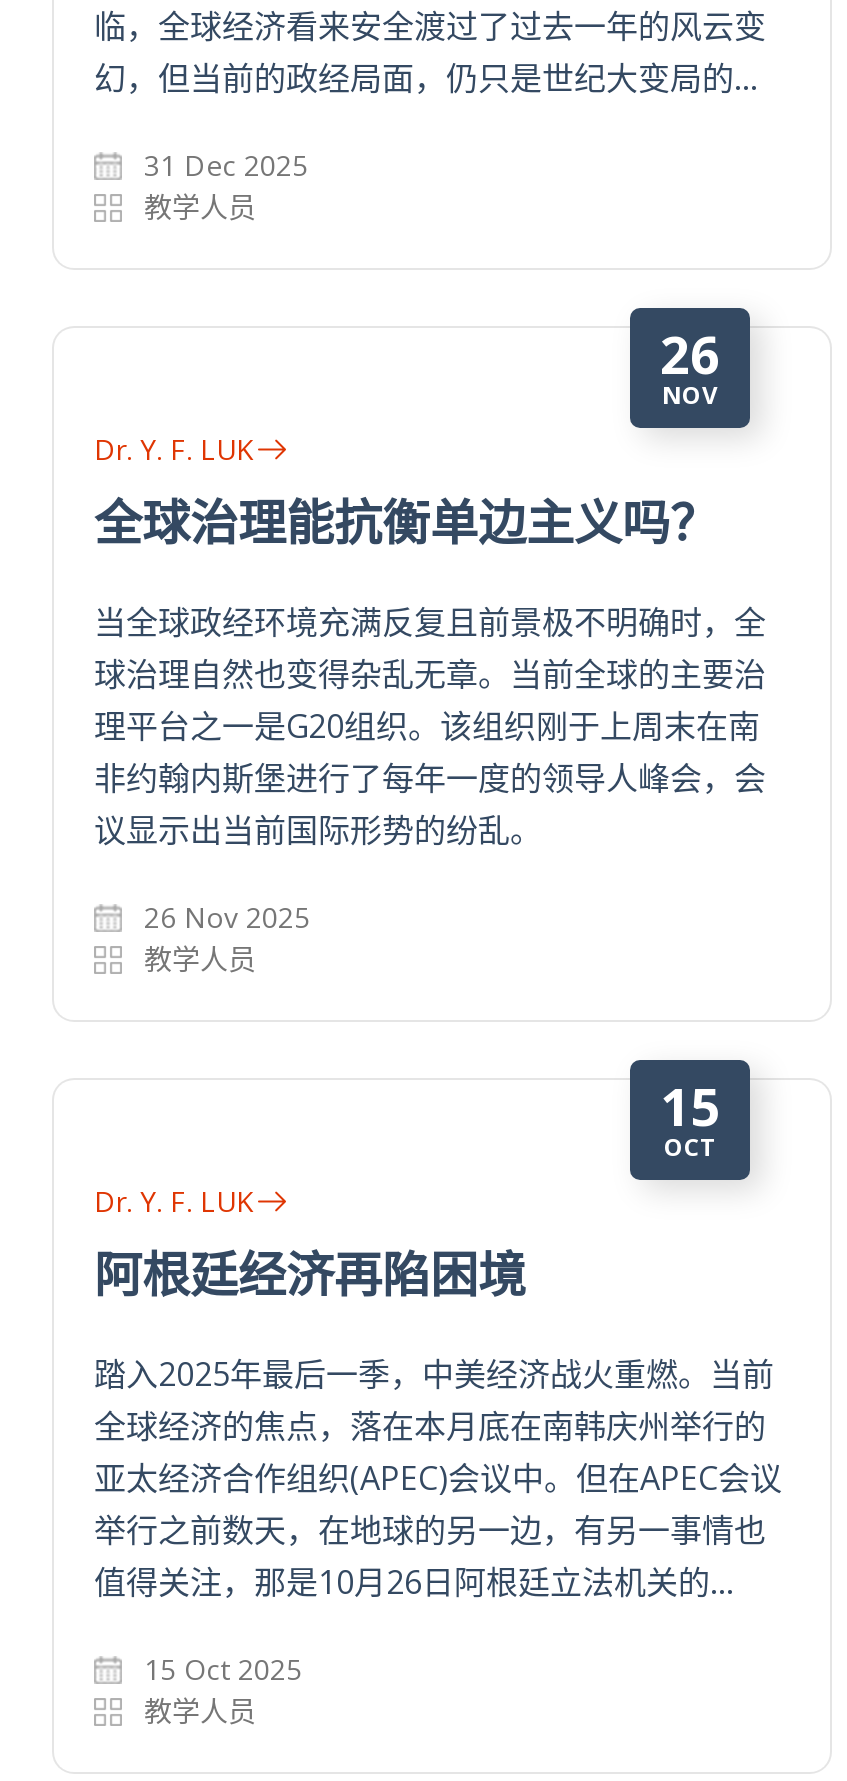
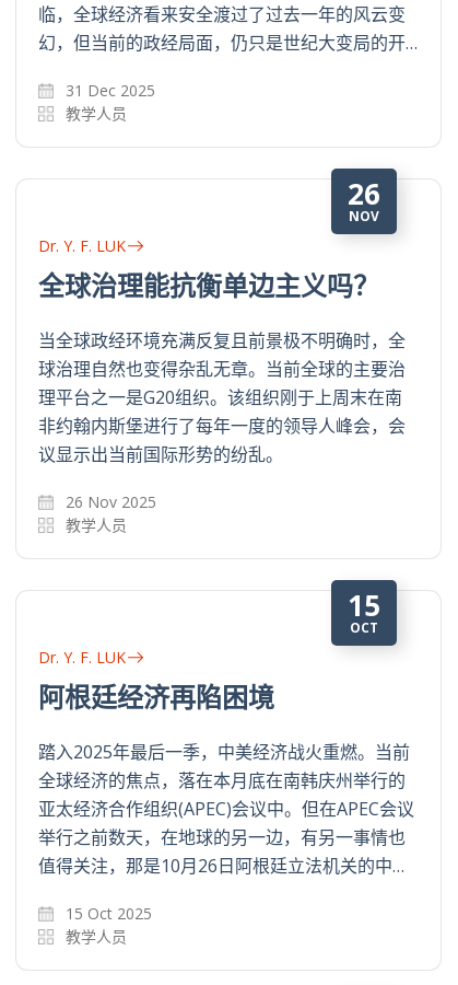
[94,57,756,101] 幻，但当前的政经局面，仍只是世纪大变局的… -> [38,31,418,55] 幻，但当前的政经局面，仍只是世纪大变局的开…
[94,1561,732,1605] 值得关注，那是10月26日阿根廷立法机关的… -> [38,854,404,878] 值得关注，那是10月26日阿根廷立法机关的中…

